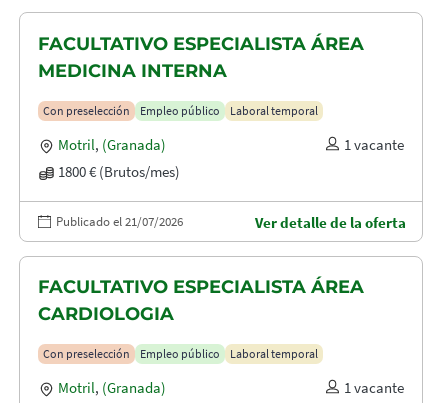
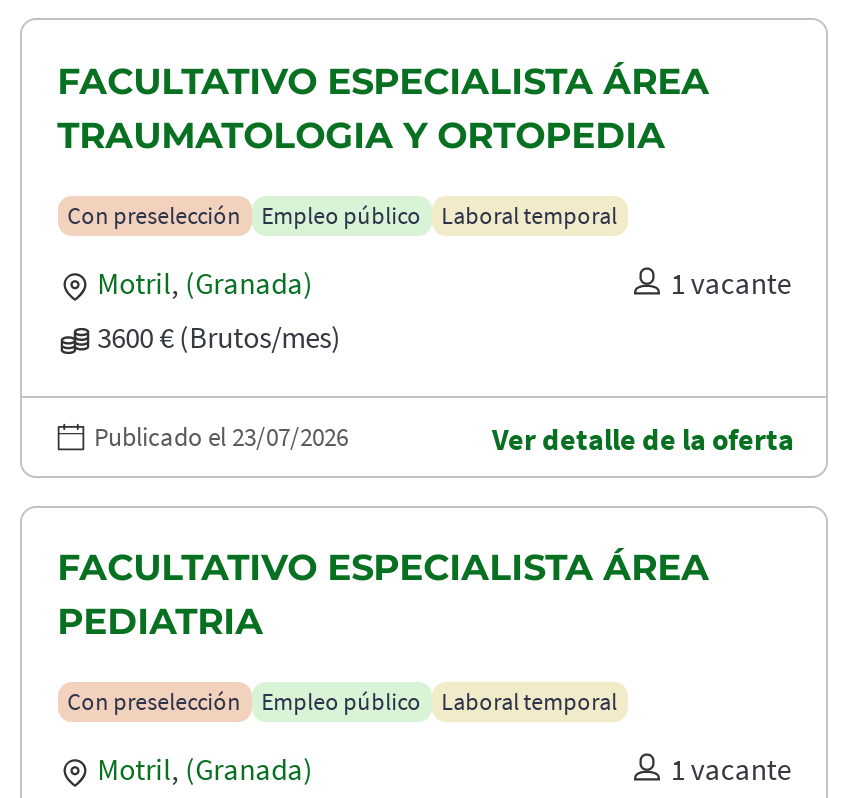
[38,60,227,82] MEDICINA INTERNA -> [57,114,665,158] TRAUMATOLOGIA Y ORTOPEDIA
[58,162,180,181] 1800 € (Brutos/mes) -> [97,318,341,356] 3600 € (Brutos/mes)
[56,213,183,230] Publicado el 21/07/2026 -> [94,420,348,454] Publicado el 23/07/2026
[38,303,174,325] CARDIOLOGIA -> [57,601,263,645] PEDIATRIA

